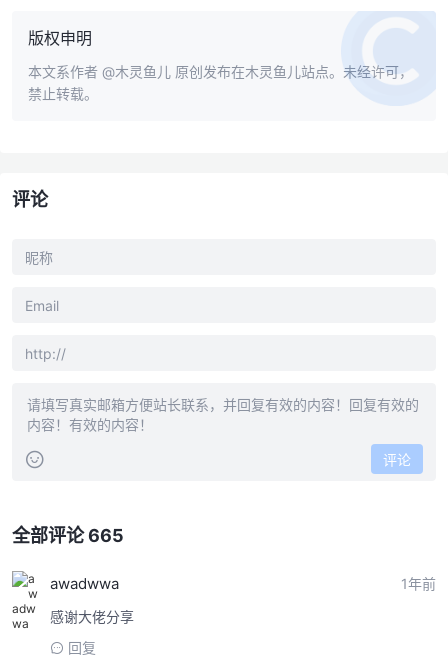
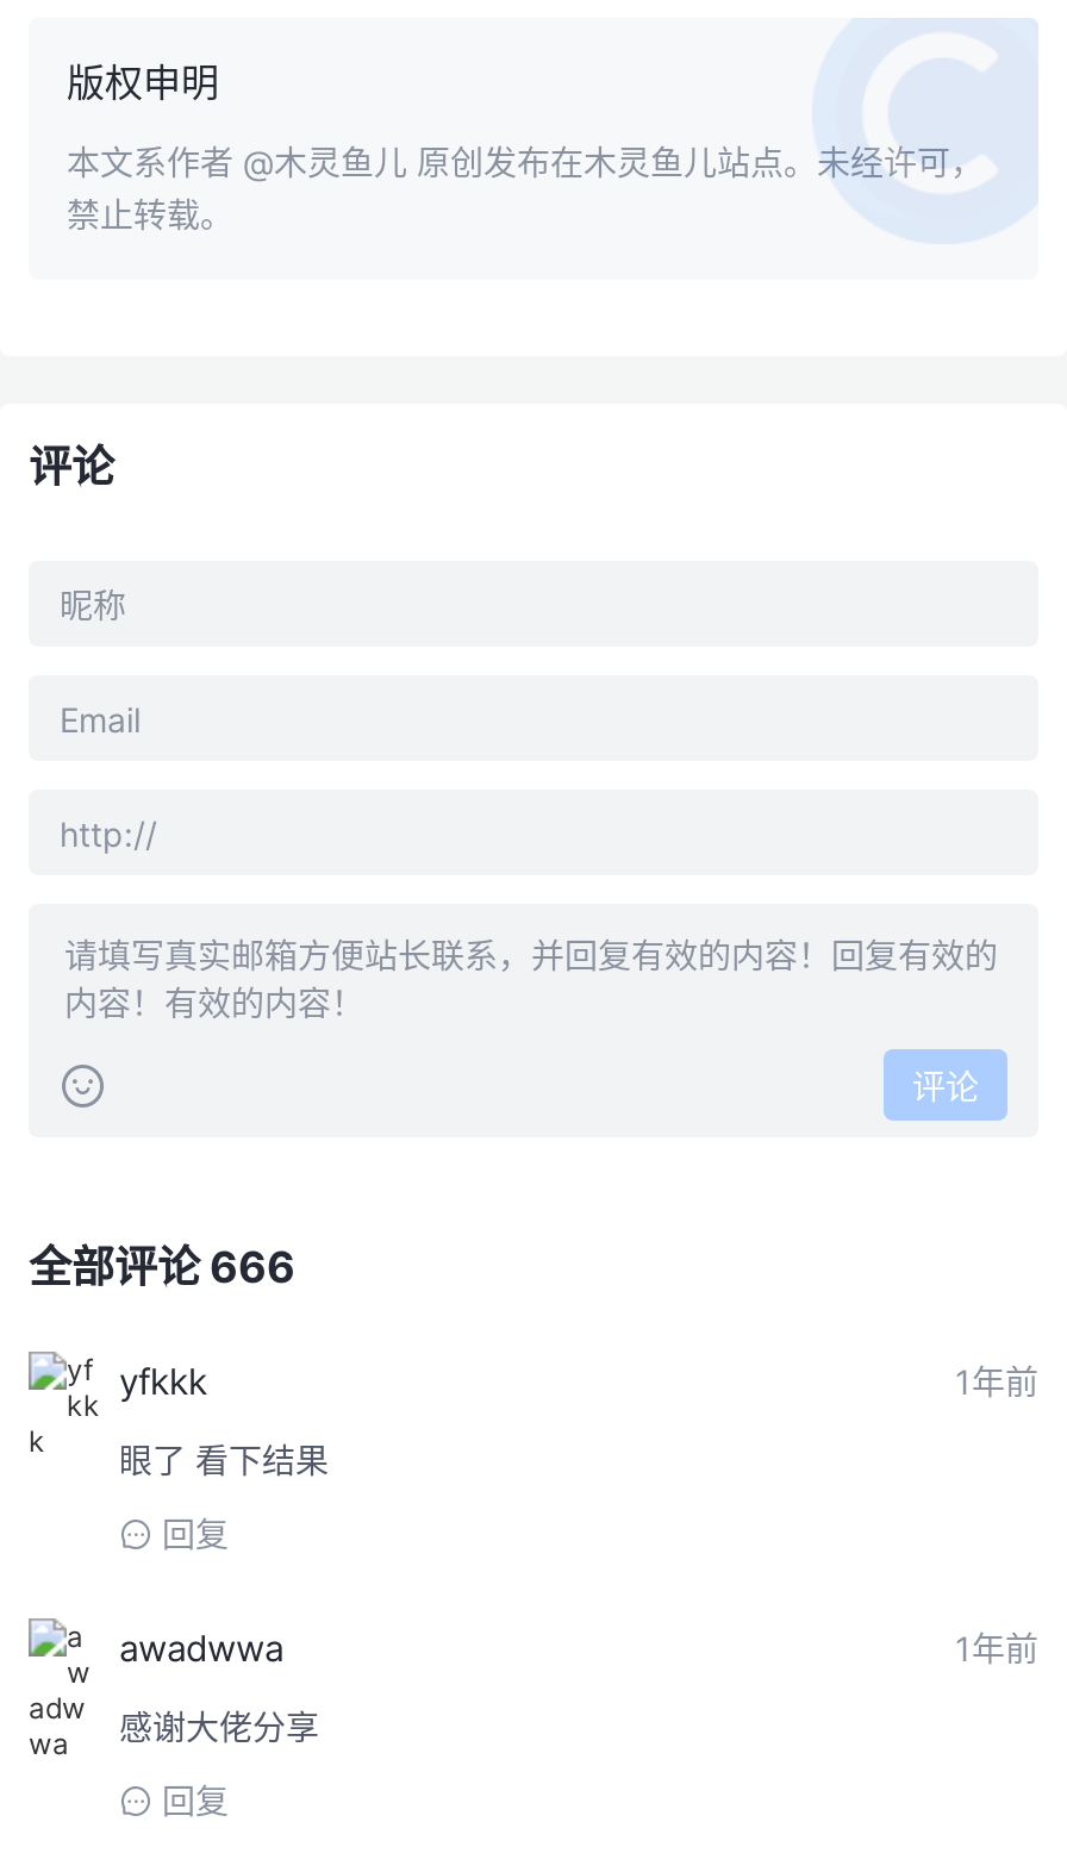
[12,525,124,546] 全部评论 665 -> [29,1242,1038,1554] 全部评论 666 | yfkkk | 1年前 | 眼了 看下结果 | 回复

